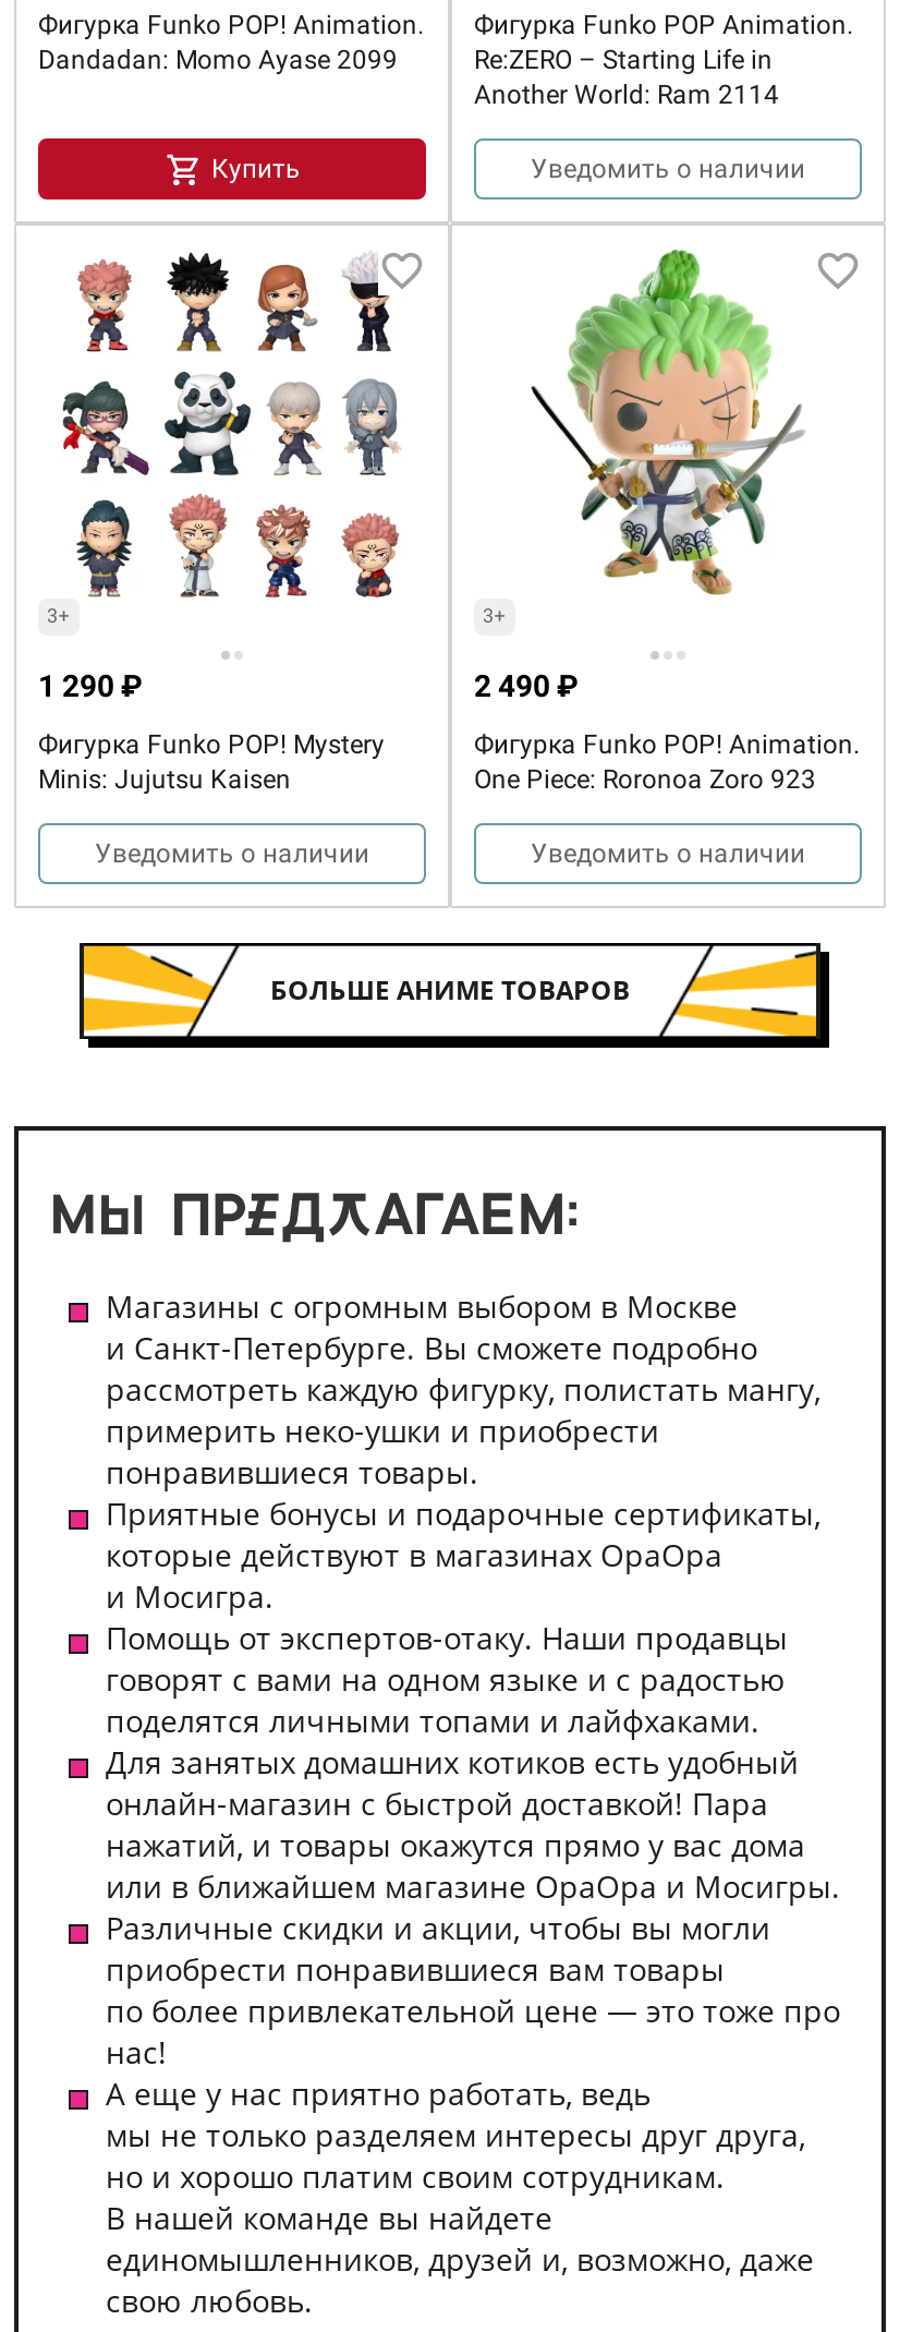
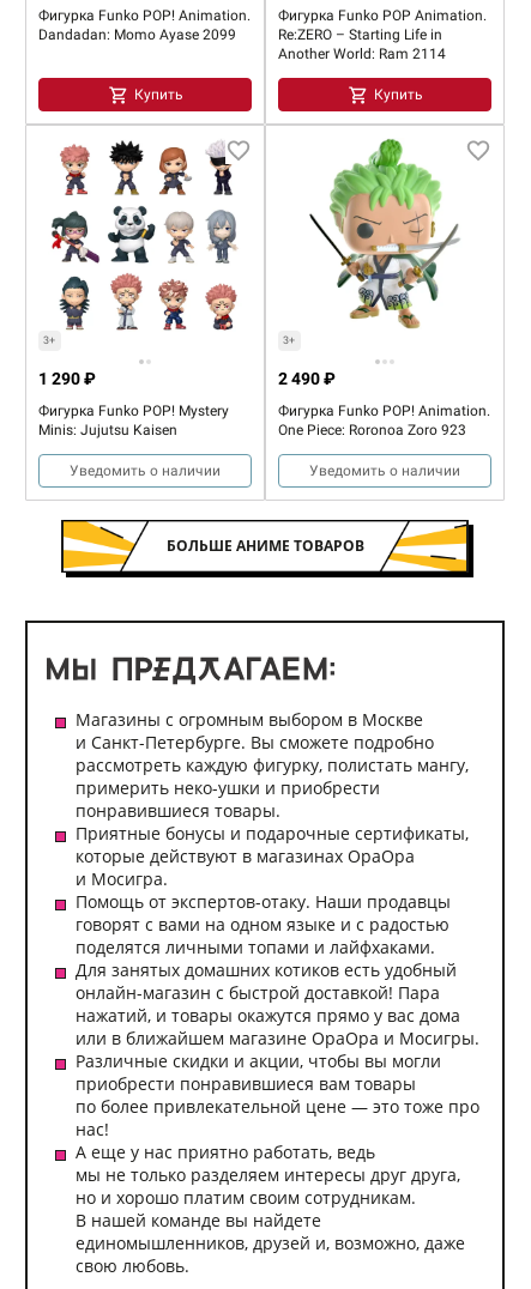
[531,153,805,184] Уведомить о наличии -> [373,86,423,103] Купить

